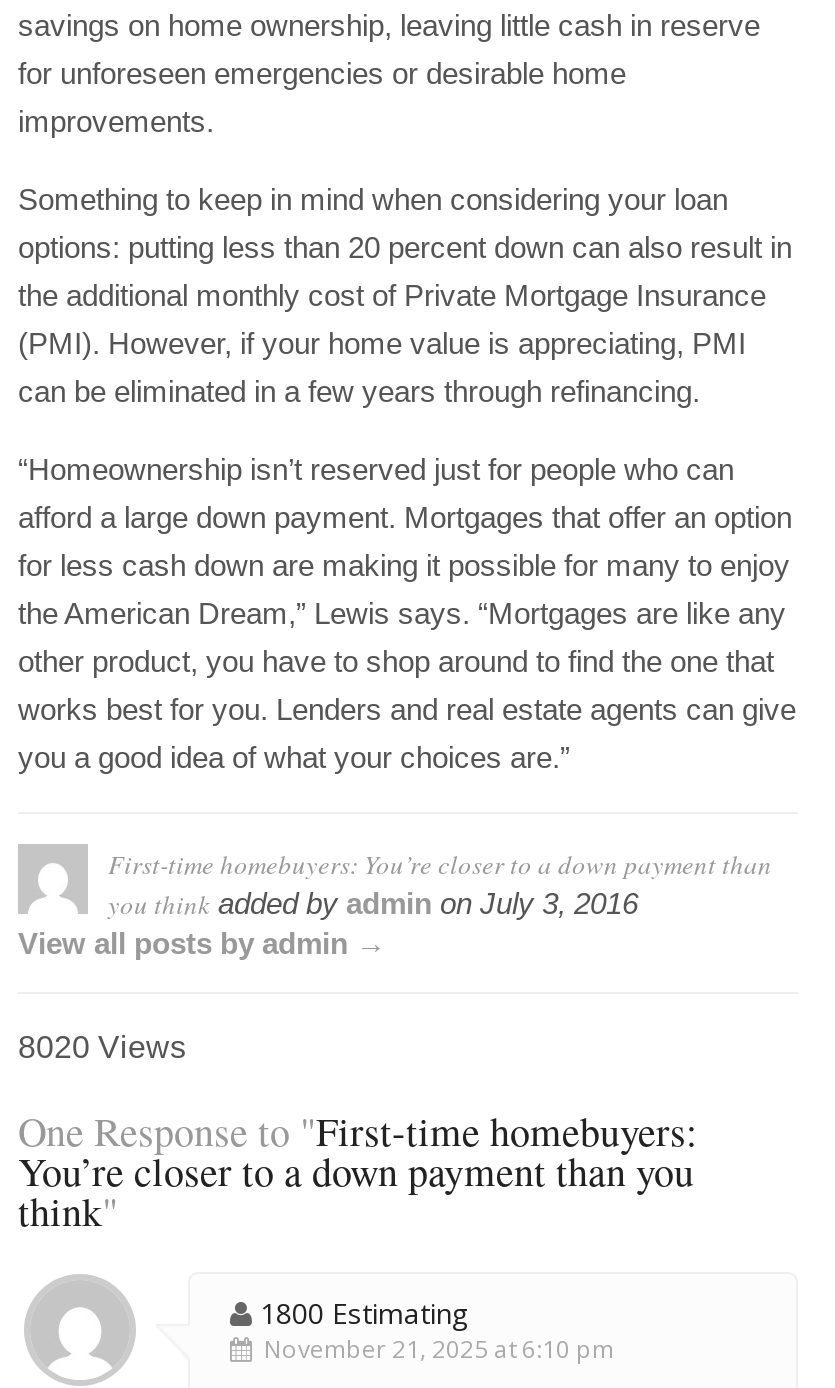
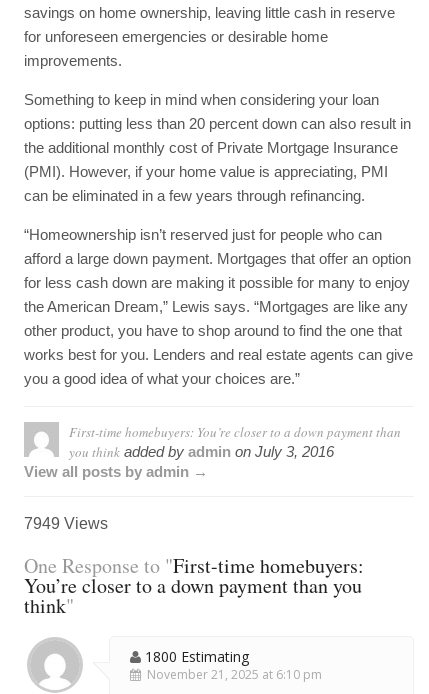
[18,1031,186,1065] 8020 Views -> [24,515,108,532] 7949 Views

